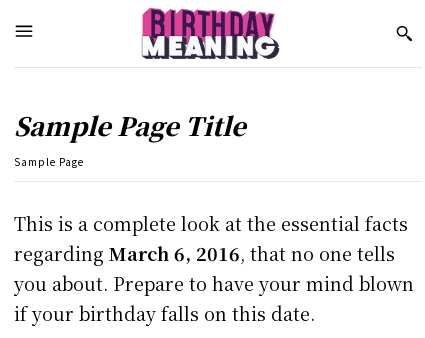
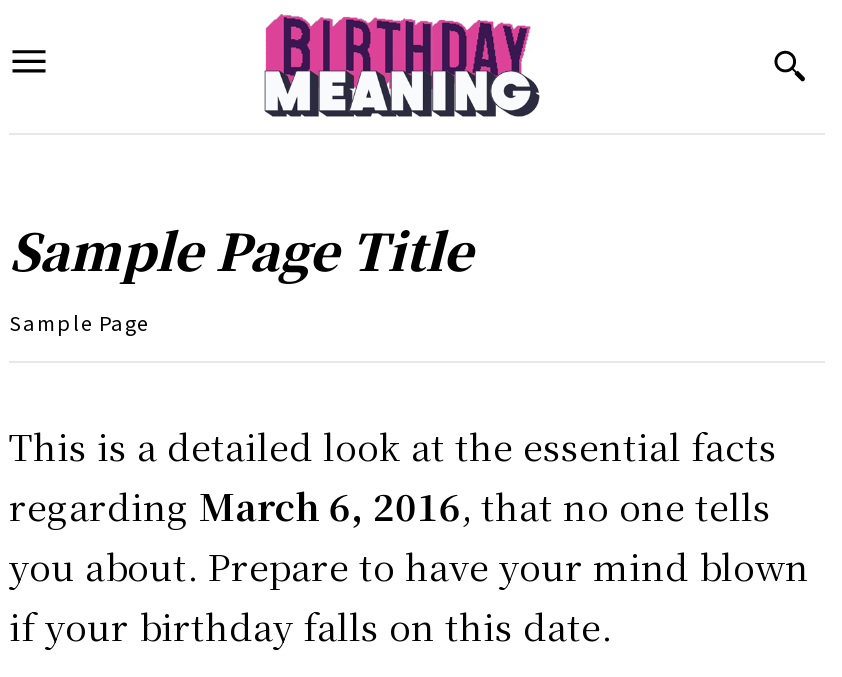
[14,210,408,236] This is a complete look at the essential facts -> [9,420,777,472] This is a detailed look at the essential facts

